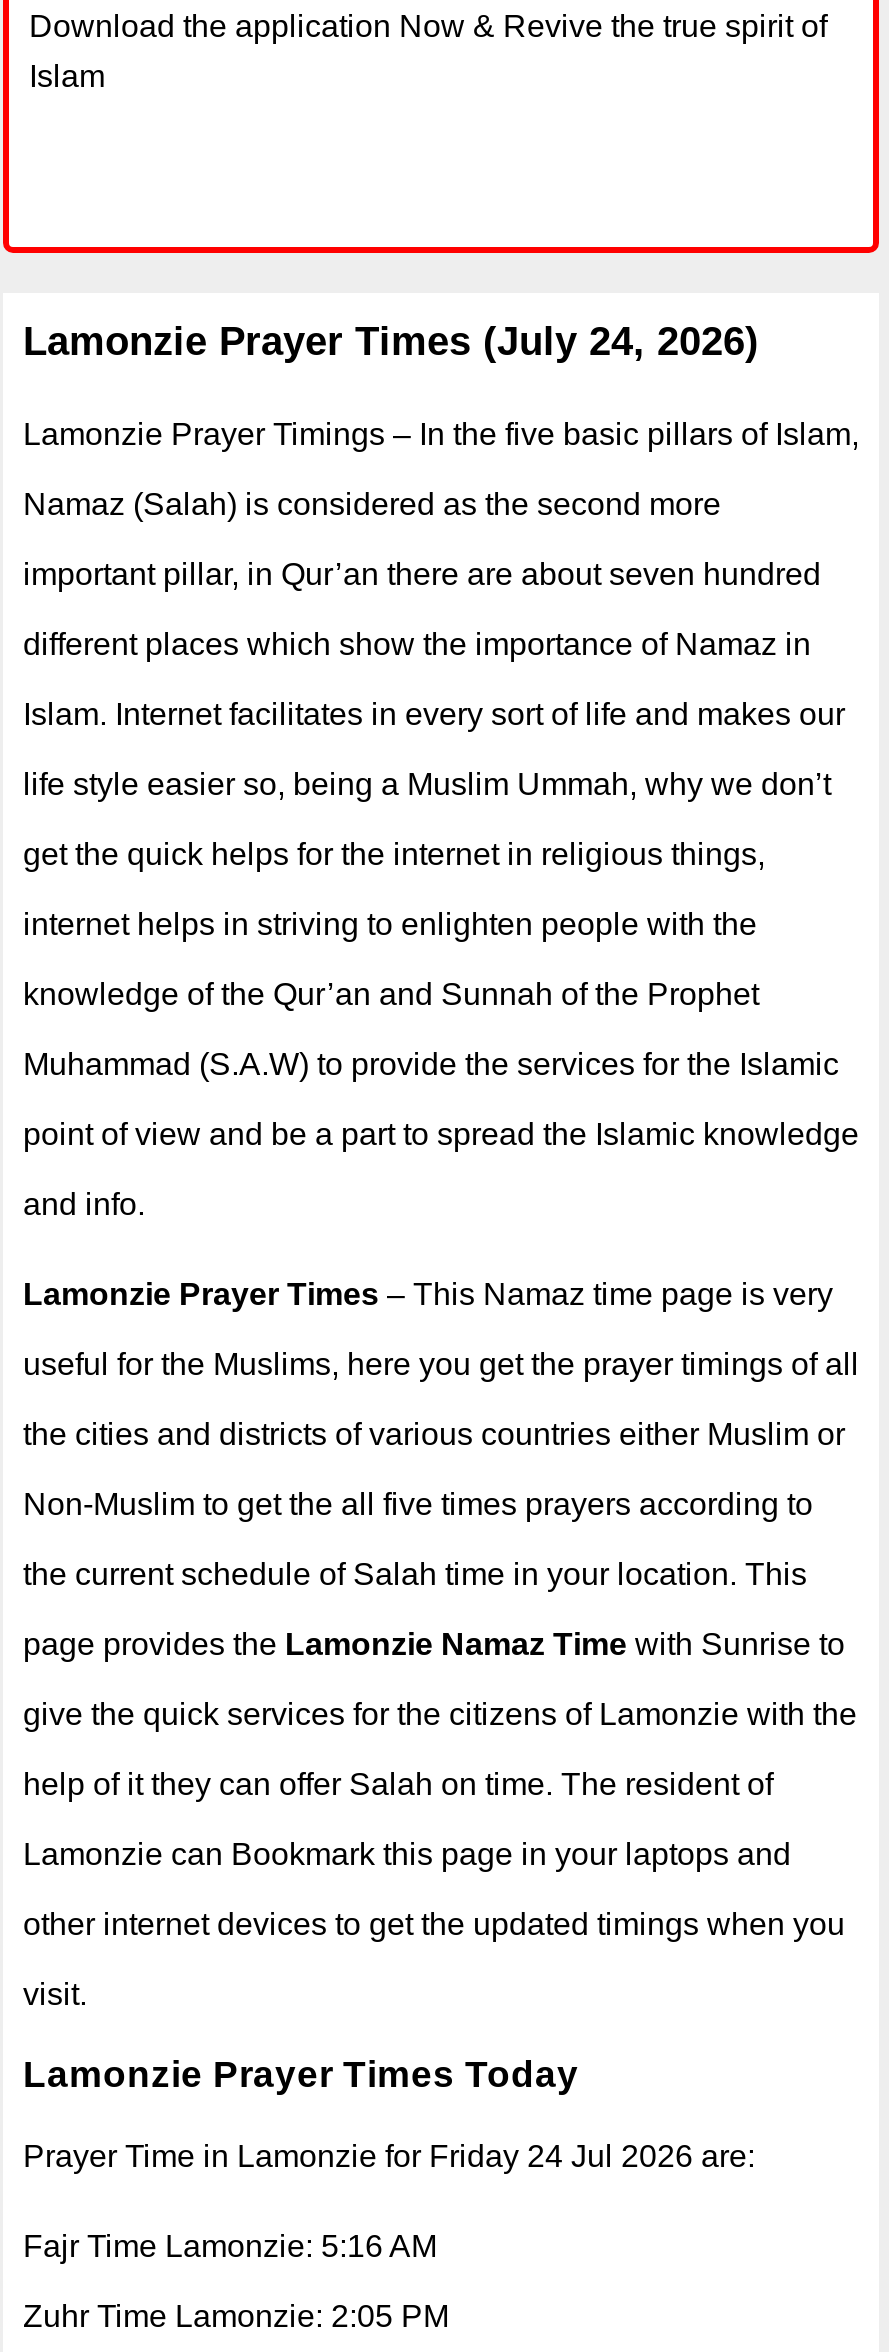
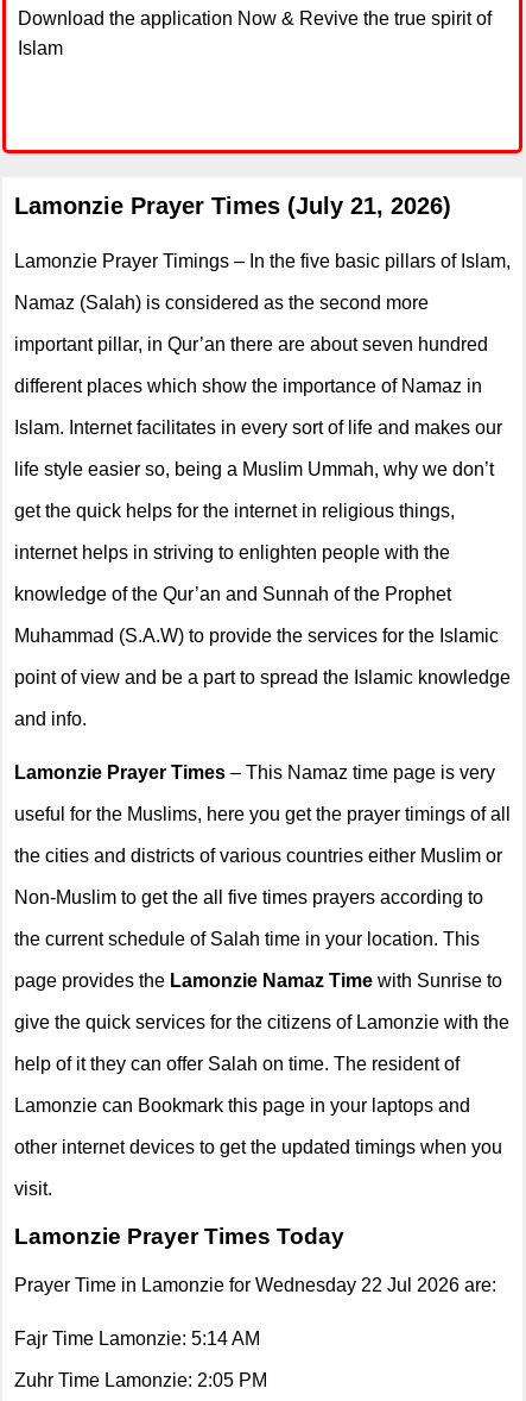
[23,319,759,363] Lamonzie Prayer Times (July 24, 2026) -> [14,193,451,219] Lamonzie Prayer Times (July 21, 2026)
[23,2139,755,2173] Prayer Time in Lamonzie for Friday 24 Jul 2026 are: -> [14,1275,496,1295] Prayer Time in Lamonzie for Wednesday 22 Jul 2026 are:
[23,2229,437,2263] Fajr Time Lamonzie: 5:16 AM -> [14,1328,260,1349] Fajr Time Lamonzie: 5:14 AM

